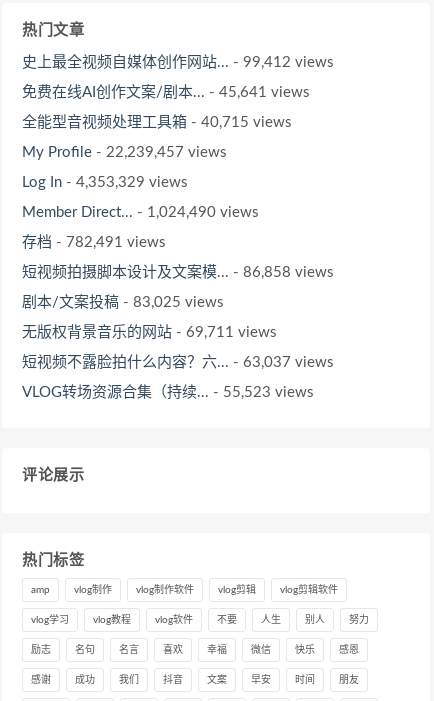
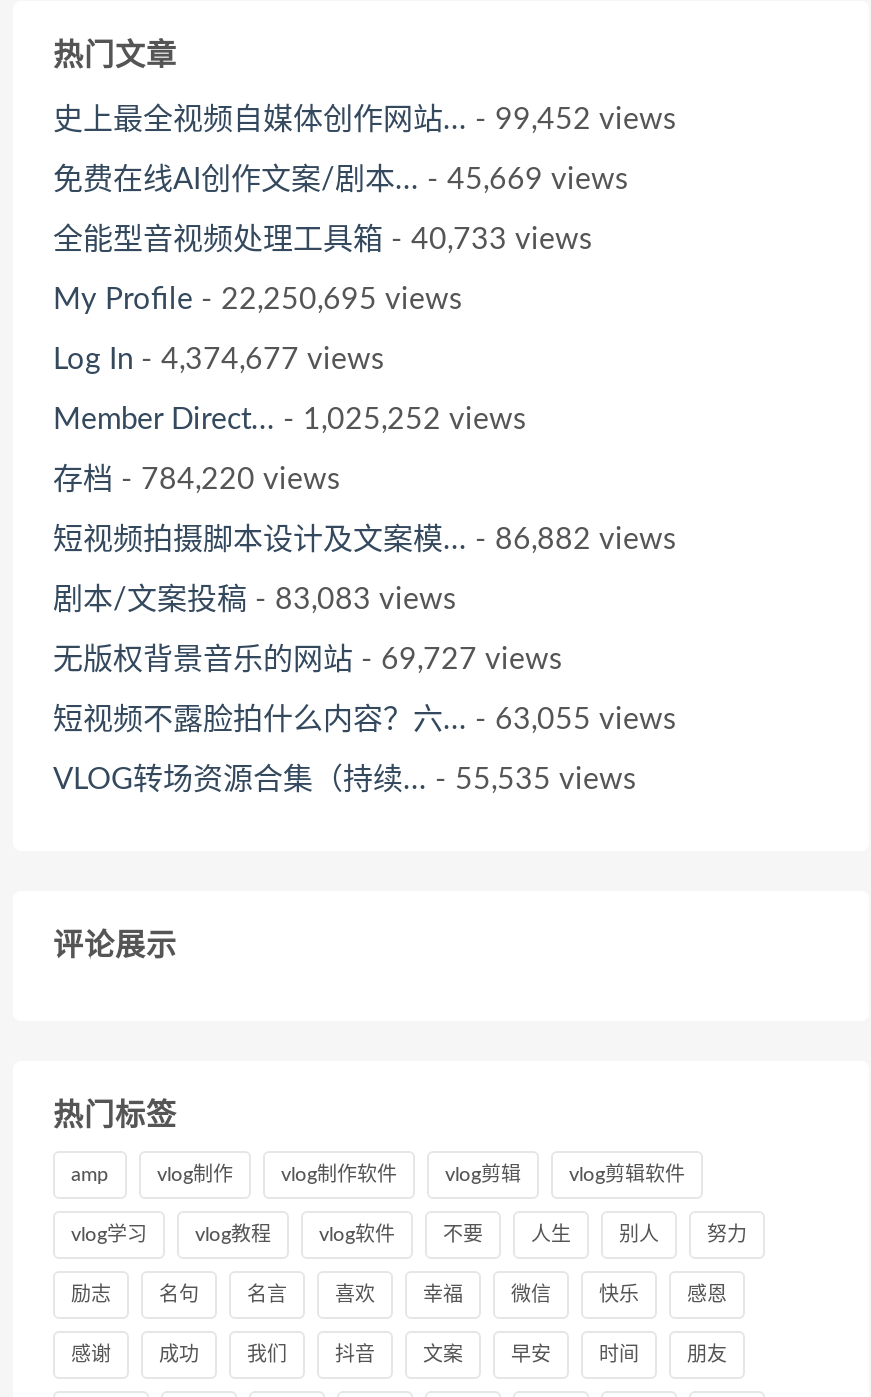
[22,55,334,70] 史上最全视频自媒体创作网站... - 99,412 views -> [53,105,677,135] 史上最全视频自媒体创作网站... - 99,452 views
[22,85,310,100] 免费在线AI创作文案/剧本... - 45,641 views -> [53,165,629,195] 免费在线AI创作文案/剧本... - 45,669 views
[22,115,292,130] 全能型音视频处理工具箱- 40,715 views -> [53,225,593,255] 全能型音视频处理工具箱- 40,733 views
[22,145,227,160] My Profile - 22,239,457 views -> [53,285,463,315] My Profile - 22,250,695 views
[22,175,188,190] Log In - 4,353,329 views -> [53,345,385,375] Log In - 4,374,677 views
[22,205,259,220] Member Direct... - 1,024,490 views -> [53,405,527,435] Member Direct... - 1,025,252 views
[22,235,166,250] 存档- 782,491 views -> [53,465,341,495] 存档- 784,220 views
[22,265,334,280] 短视频拍摄脚本设计及文案模... - 86,858 views -> [53,525,677,555] 短视频拍摄脚本设计及文案模... - 86,882 views
[22,295,224,310] 剧本/文案投稿- 83,025 views -> [53,585,457,615] 剧本/文案投稿- 83,083 views
[22,325,277,340] 无版权背景音乐的网站- 69,711 views -> [53,645,563,675] 无版权背景音乐的网站- 69,727 views
[22,355,334,370] 短视频不露脸拍什么内容？六... - 63,037 views -> [53,705,677,735] 短视频不露脸拍什么内容？六... - 63,055 views
[22,385,314,400] VLOG转场资源合集（持续... - 55,523 views -> [53,765,637,795] VLOG转场资源合集（持续... - 55,535 views

